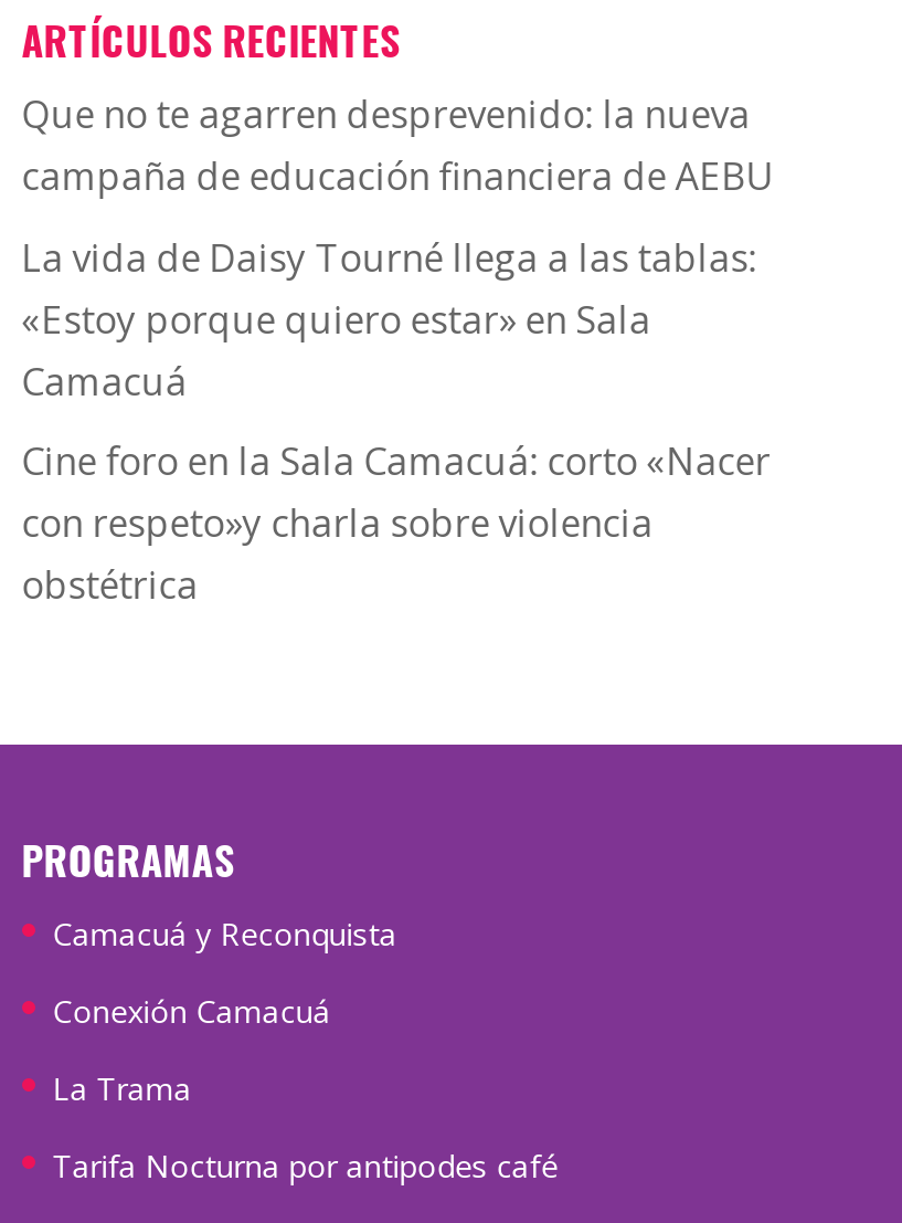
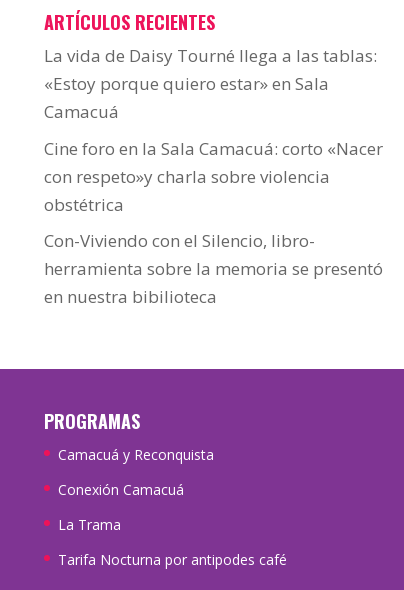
[22,88,775,201] Que no te agarren desprevenido: la nueva | campaña de educación financiera de AEBU -> none
moved [22,231,770,610] -> [44,44,383,215]: La vida de Daisy Tourné llega a las tablas: | «Estoy porque quiero estar» en Sala | Camacuá | Cine foro en la Sala Camacuá: corto «Nacer | con respeto»y charla sobre violencia | obstétrica
none -> [44,229,383,308] Con-Viviendo con el Silencio, libro- | herramienta sobre la memoria se presentó | en nuestra bibilioteca

